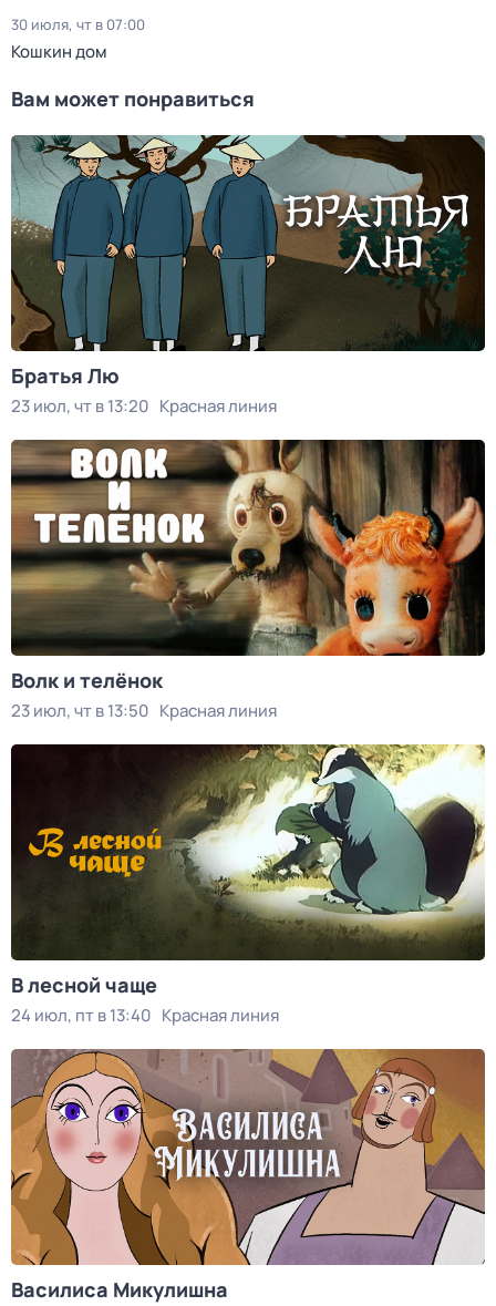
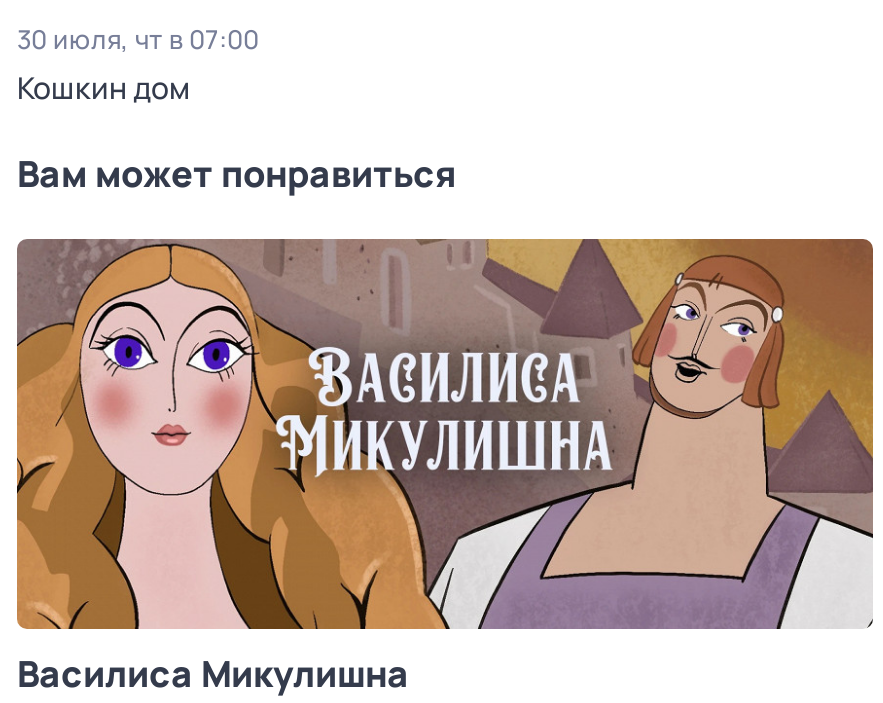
[10,134,486,418] [image] | Братья Лю | 23 июл, чт в 13:20 Красная линия -> none
[10,439,486,722] [image] | Волк и телёнок | 23 июл, чт в 13:50 Красная линия -> none
[10,743,486,1027] [image] | В лесной чаще | 24 июл, пт в 13:40 Красная линия -> none

